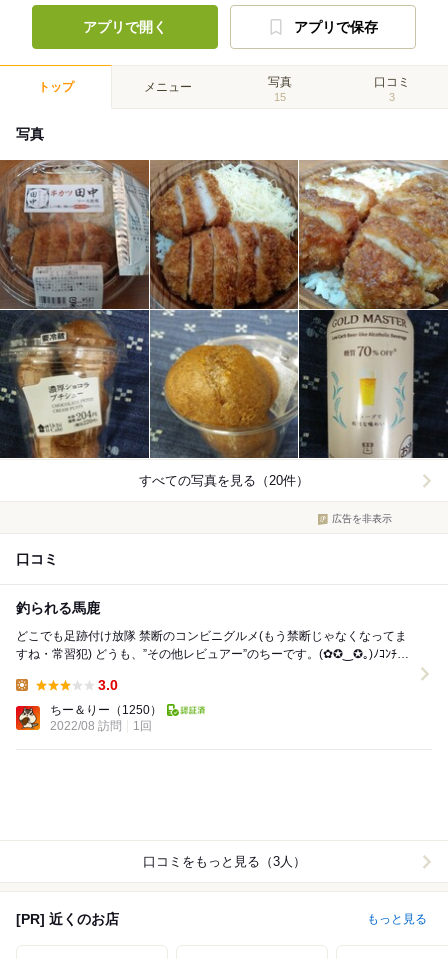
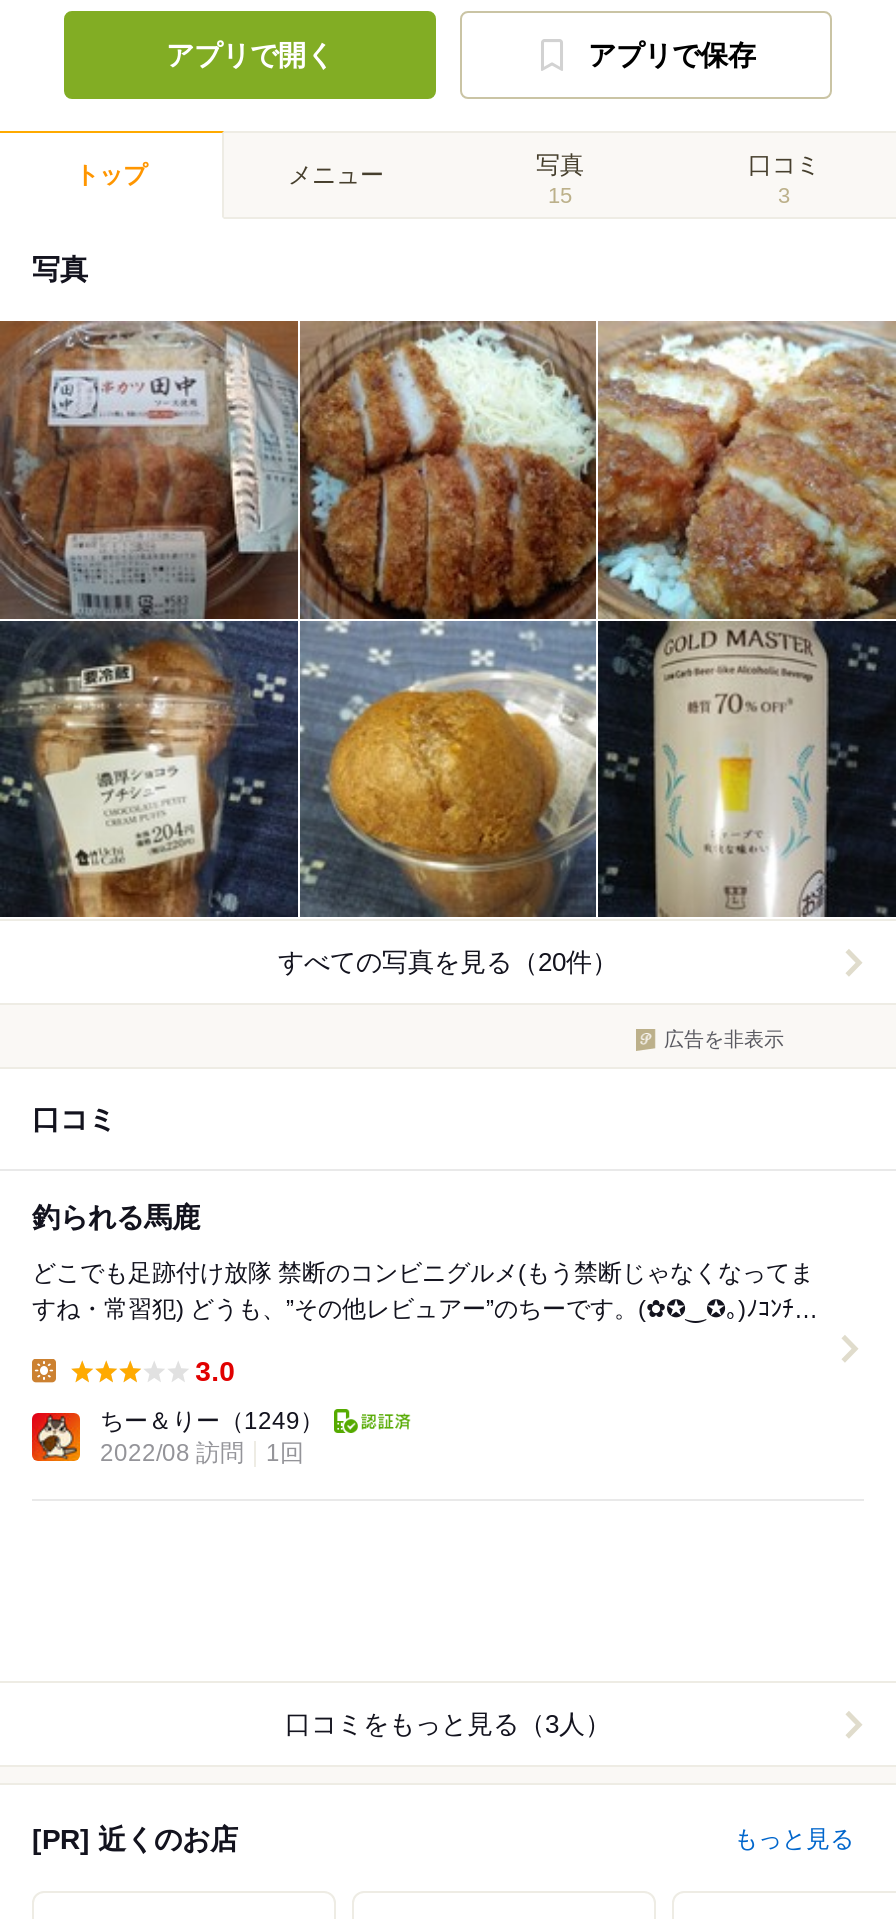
[50,703,162,717] ちー＆りー（1250） -> [100,1408,324,1436] ちー＆りー（1249）

